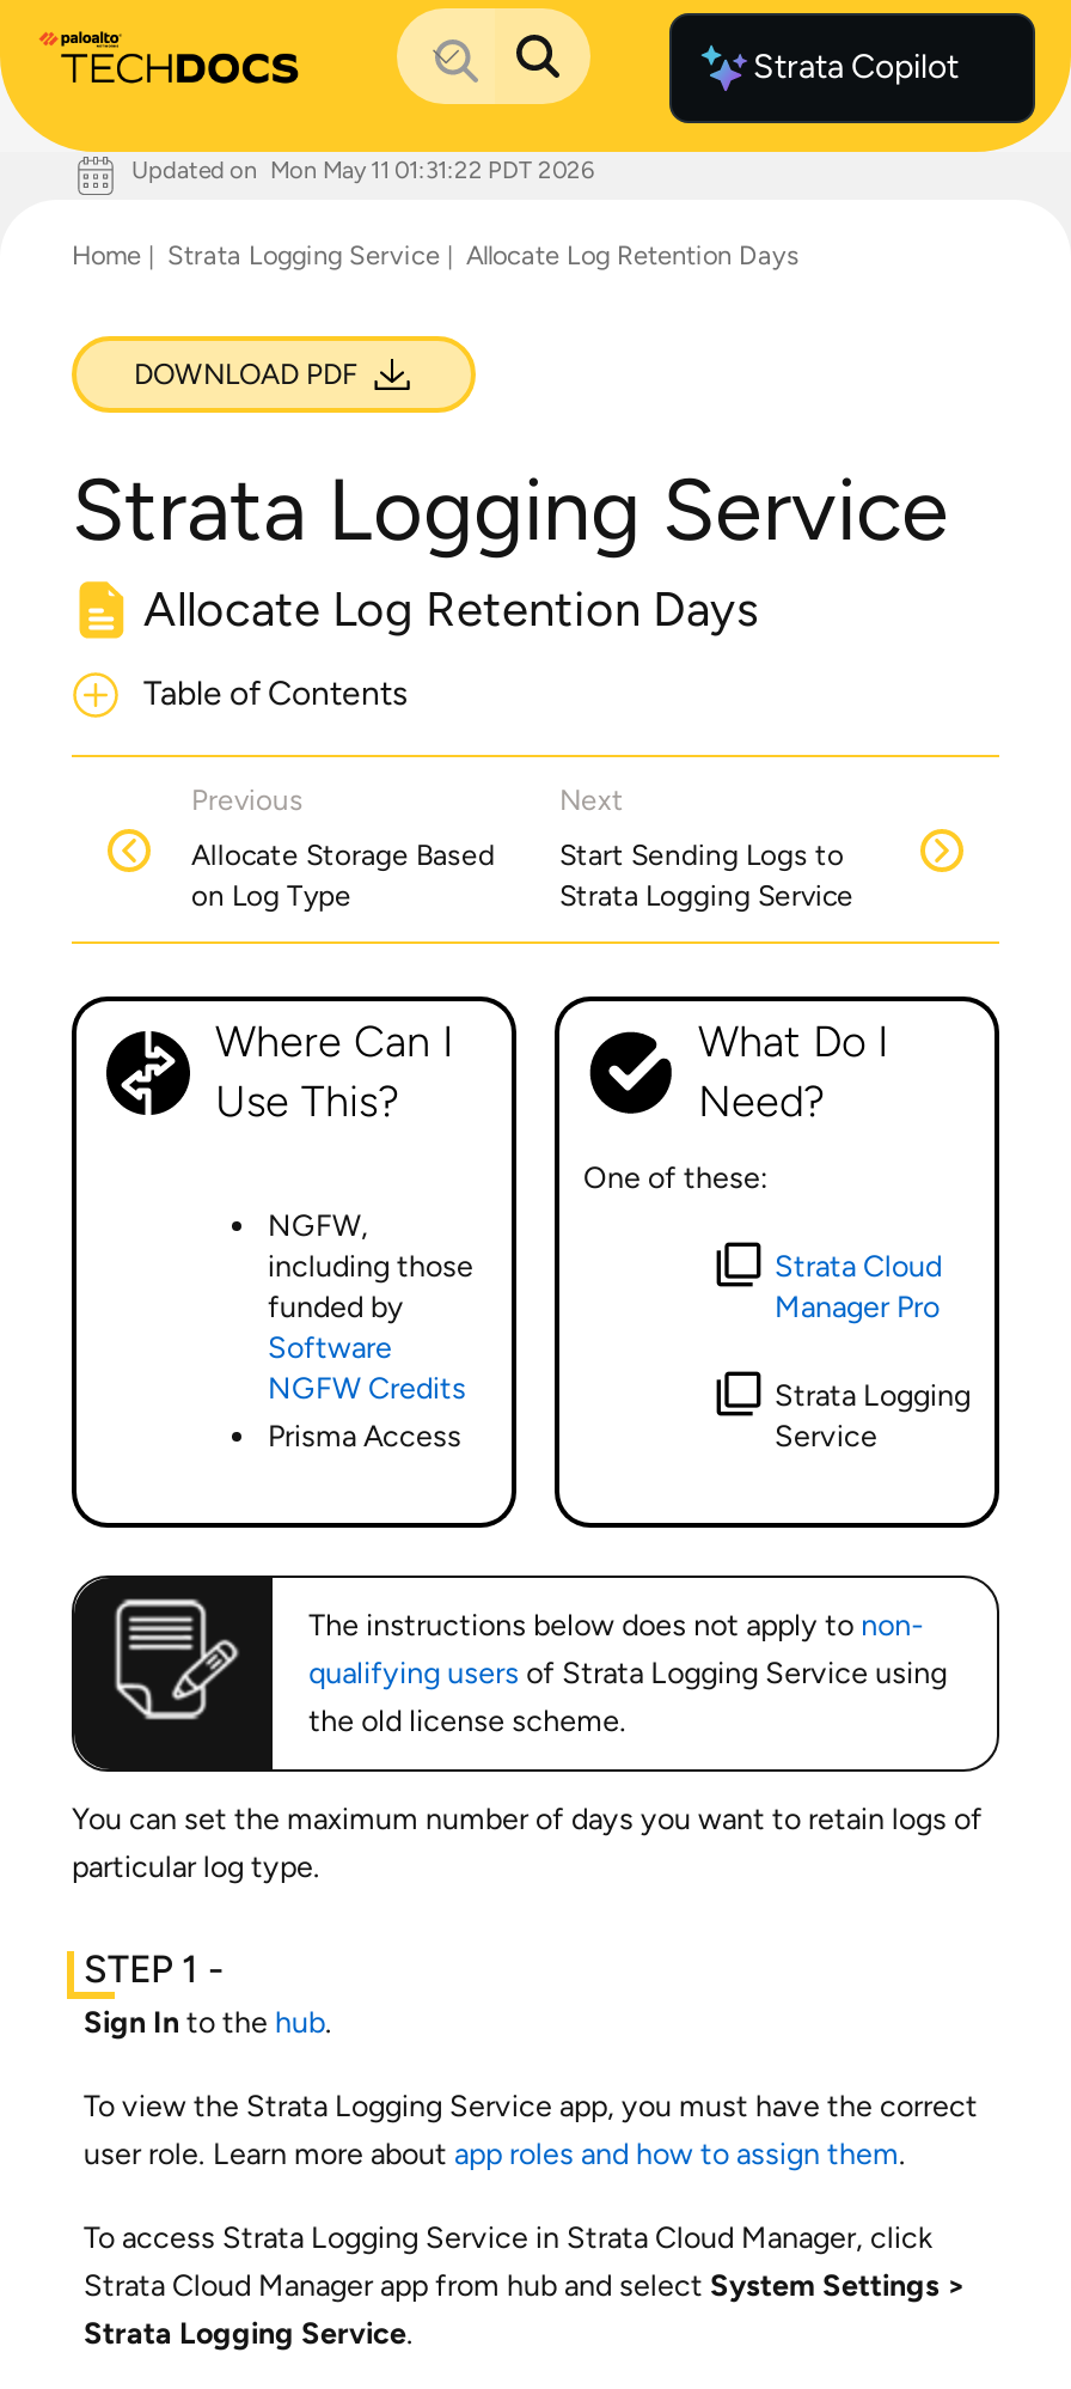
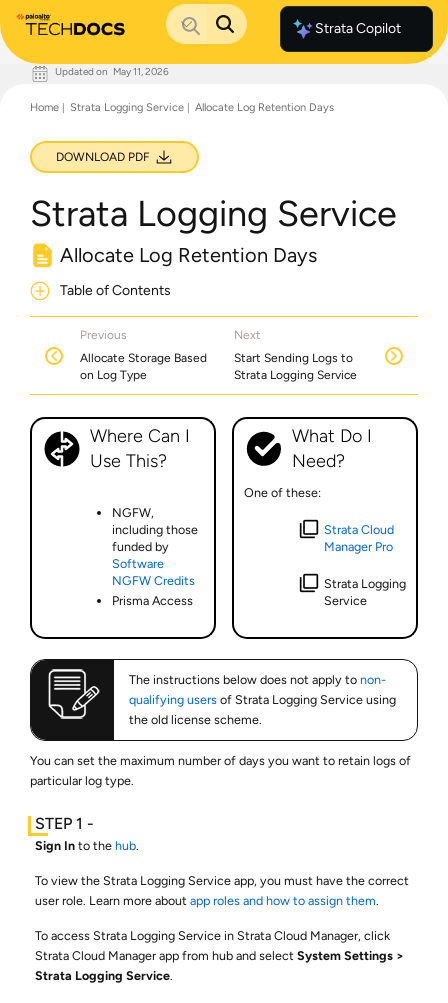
[131,153,595,184] Updated on Mon May 11 01:31:22 PDT 2026 -> [55,64,169,77] Updated on May 11, 2026

